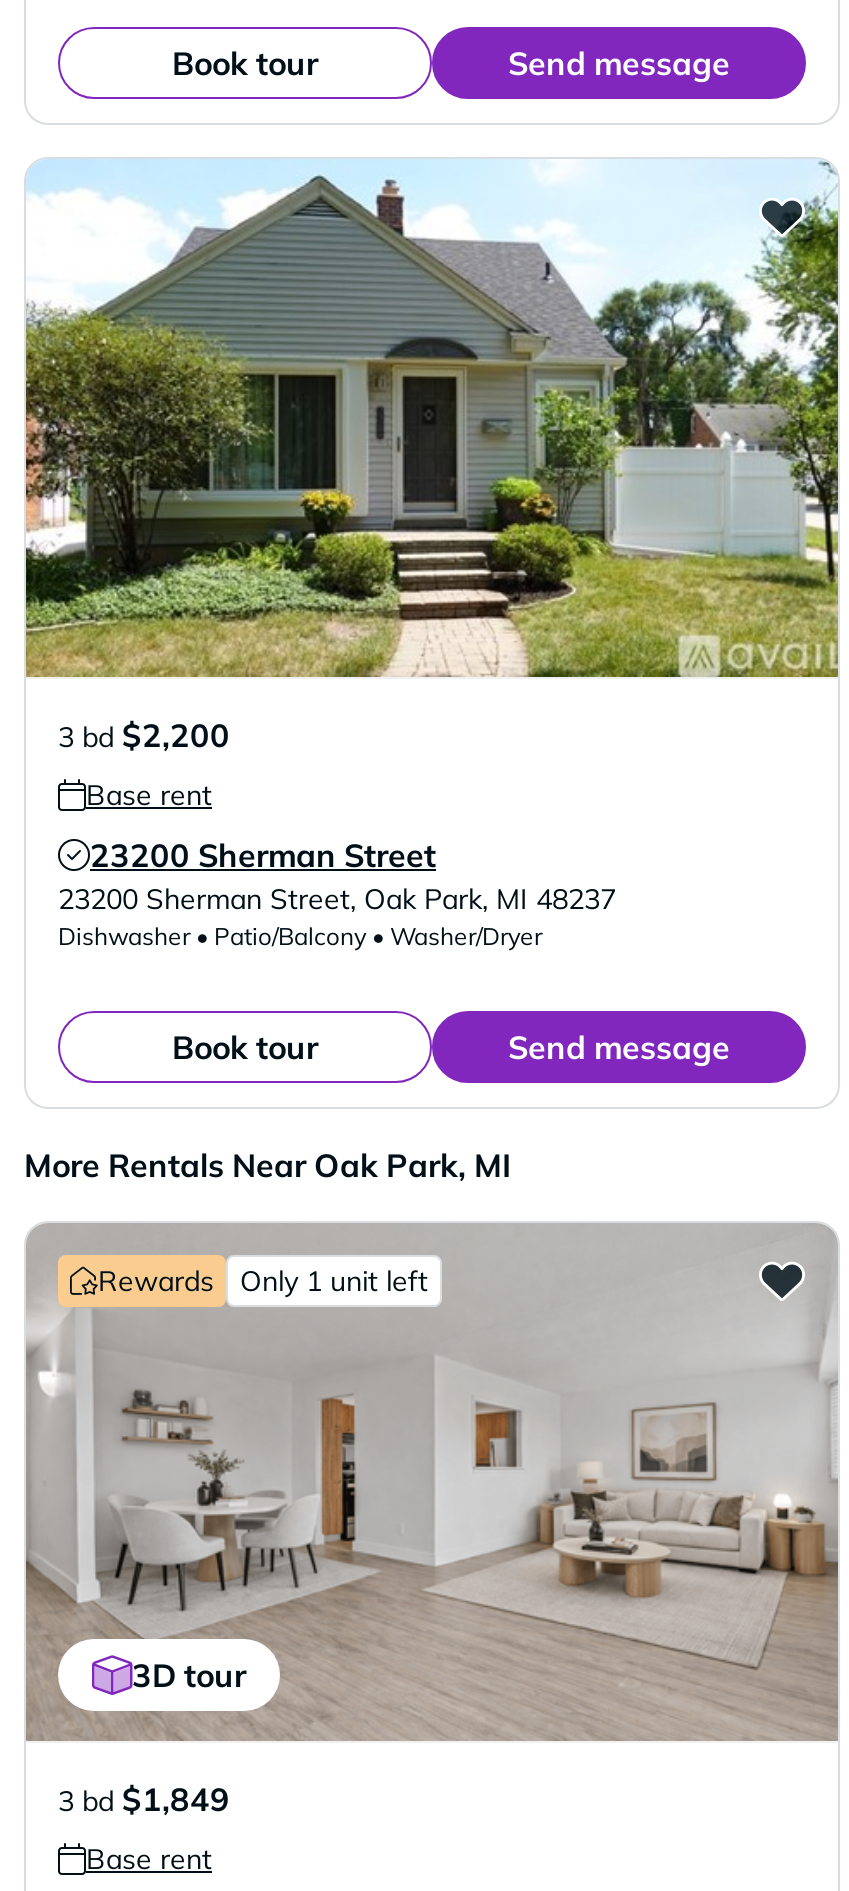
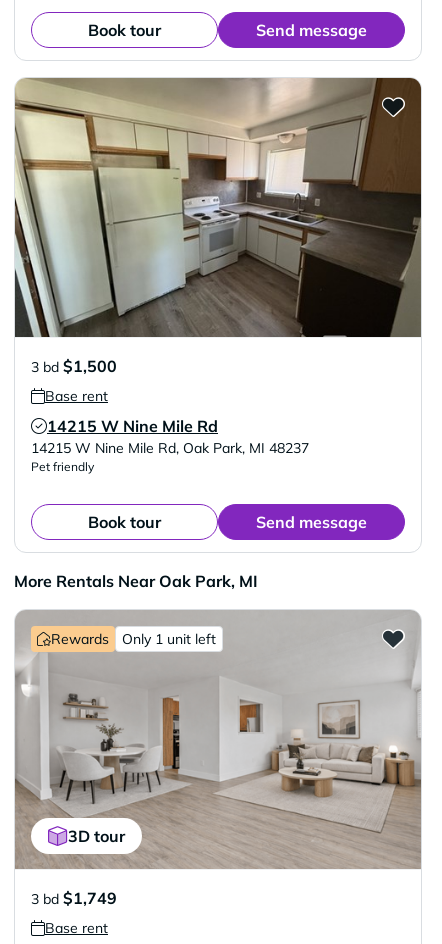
[24,159,840,755] [image] | 3 bd $2,200 -> [14,77,422,376] [image] | 3 bd $1,500
[58,835,616,951] 23200 Sherman Street | 23200 Sherman Street, Oak Park, MI 48237 | Dishwasher • Patio/Balcony • Washer/Dryer -> [31,416,309,474] 14215 W Nine Mile Rd | 14215 W Nine Mile Rd, Oak Park, MI 48237 | Pet friendly
[58,1779,230,1819] 3 bd $1,849 -> [31,888,117,908] 3 bd $1,749

